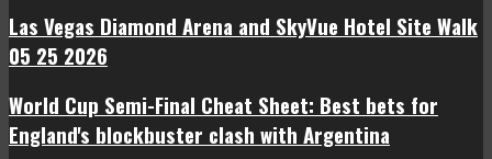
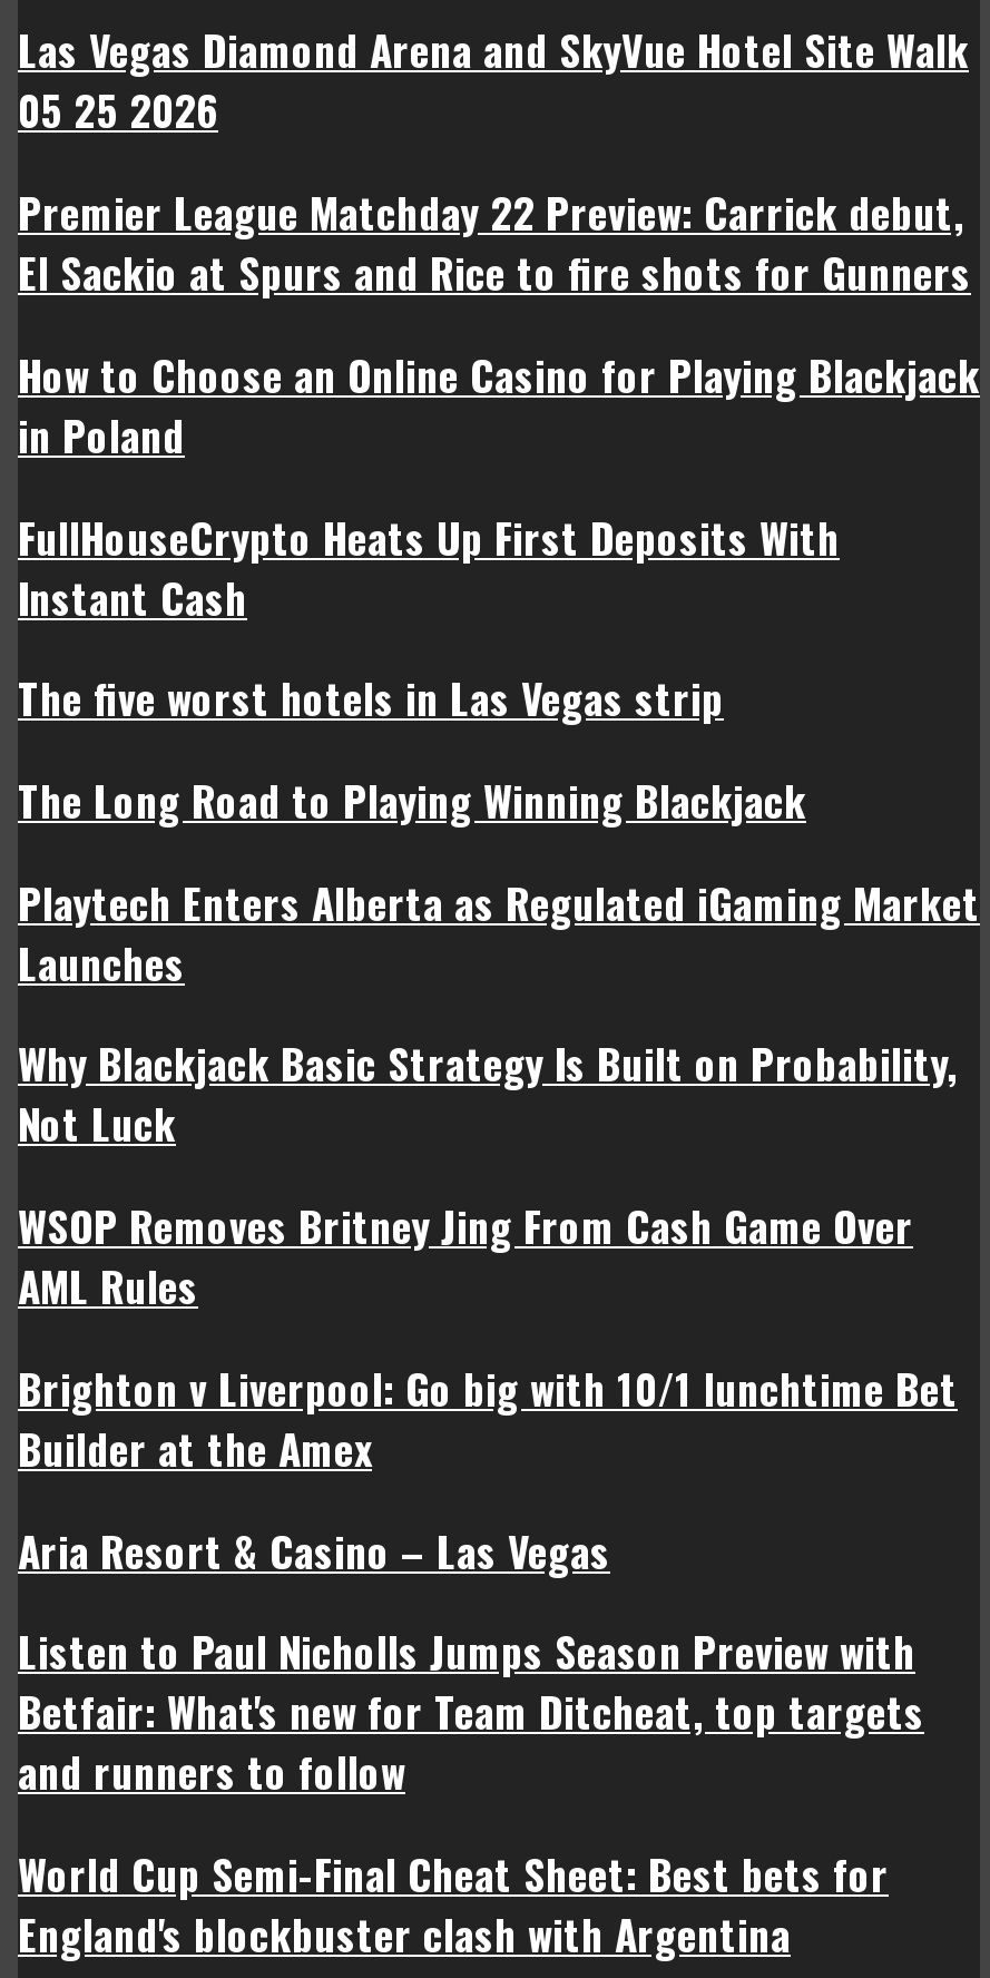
none -> [18,181,980,1801] Premier League Matchday 22 Preview: Carrick debut, | El Sackio at Spurs and Rice to fire shots for Gunners | How to Choose an Online Casino for Playing Blackjack | in Poland | FullHouseCrypto Heats Up First Deposits With | Instant Cash | The five worst hotels in Las Vegas strip | The Long Road to Playing Winning Blackjack | Playtech Enters Alberta as Regulated iGaming Market | Launches | Why Blackjack Basic Strategy Is Built on Probability, | Not Luck | WSOP Removes Britney Jing From Cash Game Over | AML Rules | Brighton v Liverpool: Go big with 10/1 lunchtime Bet | Builder at the Amex | Aria Resort & Casino – Las Vegas | Listen to Paul Nicholls Jumps Season Preview with | Betfair: What's new for Team Ditcheat, top targets | and runners to follow

